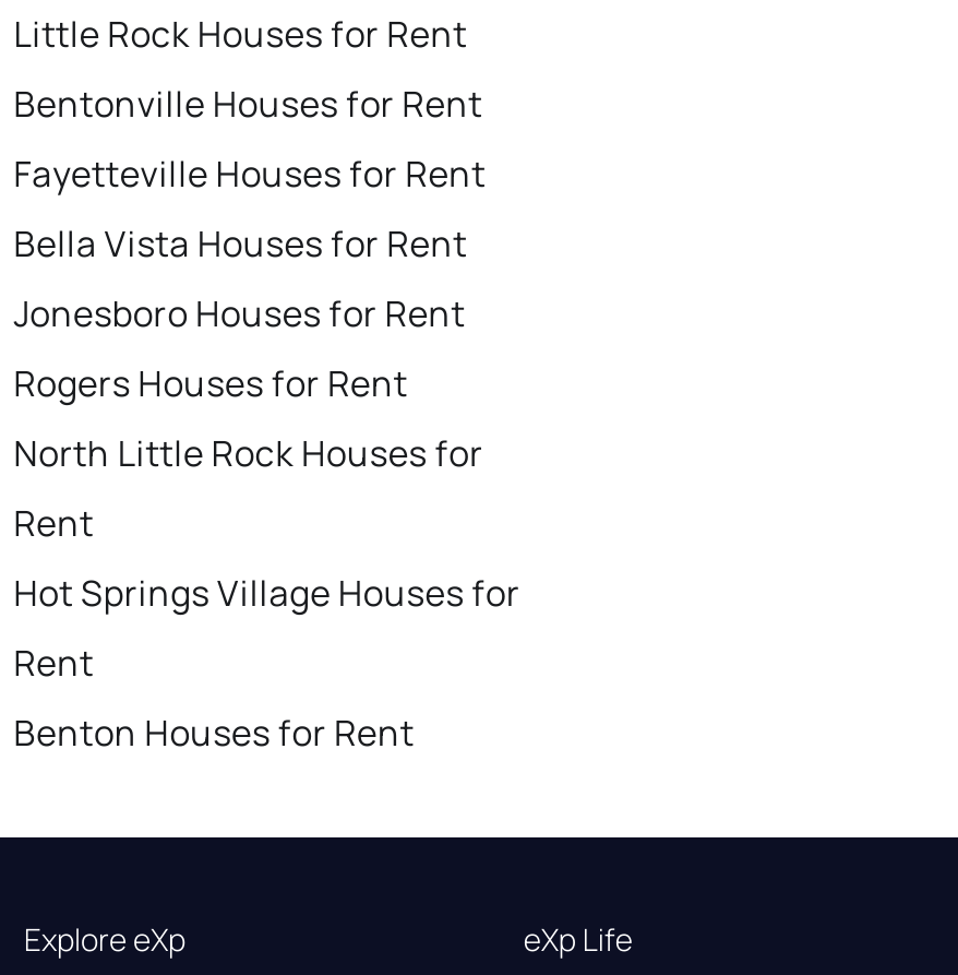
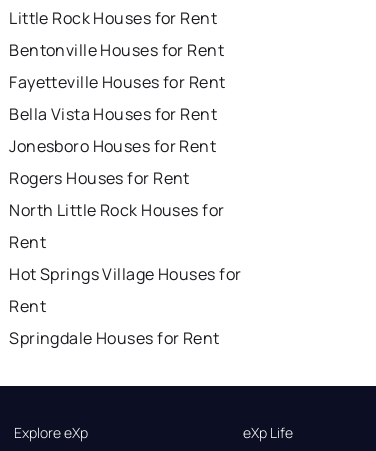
[14,709,414,757] Benton Houses for Rent -> [9,327,220,349] Springdale Houses for Rent

